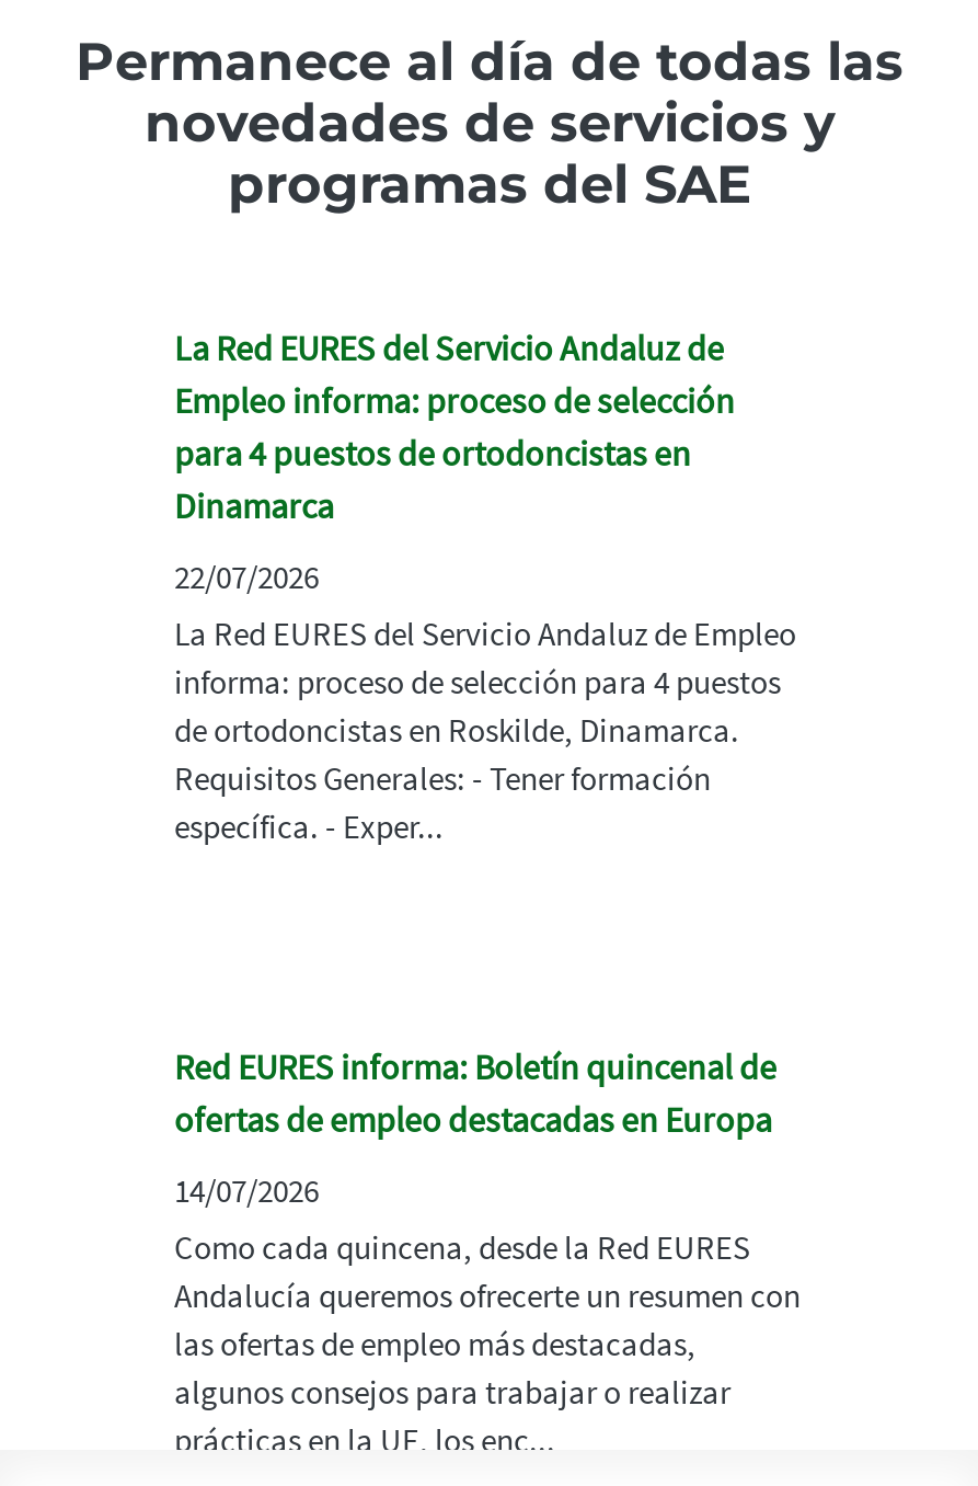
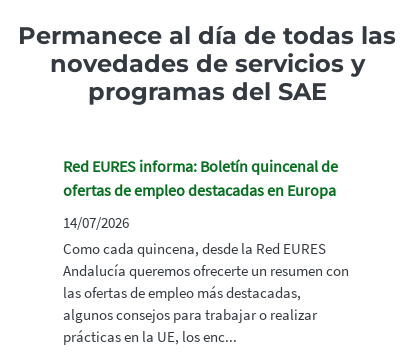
[174,325,796,847] La Red EURES del Servicio Andaluz de | Empleo informa: proceso de selección | para 4 puestos de ortodoncistas en | Dinamarca | 22/07/2026 | La Red EURES del Servicio Andaluz de Empleo | informa: proceso de selección para 4 puestos | de ortodoncistas en Roskilde, Dinamarca. | Requisitos Generales: - Tener formación | específica. - Exper... -> none

